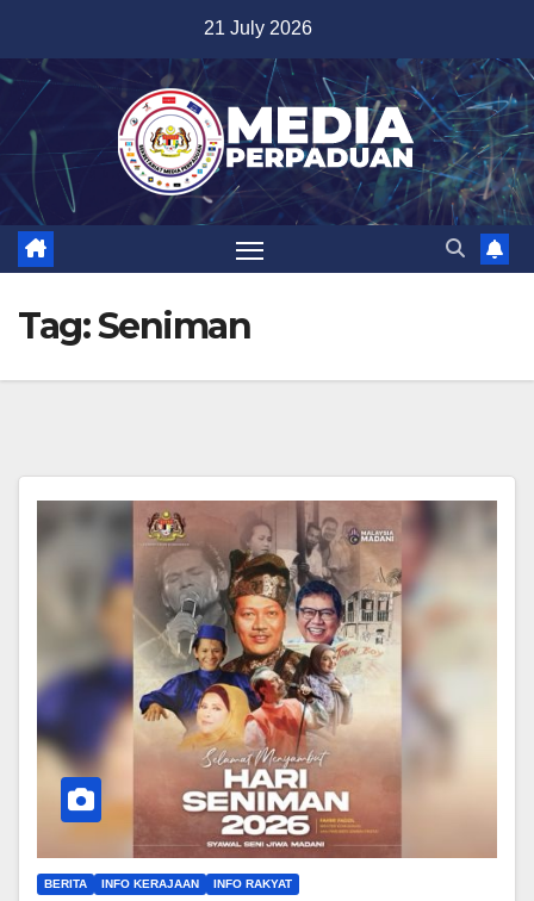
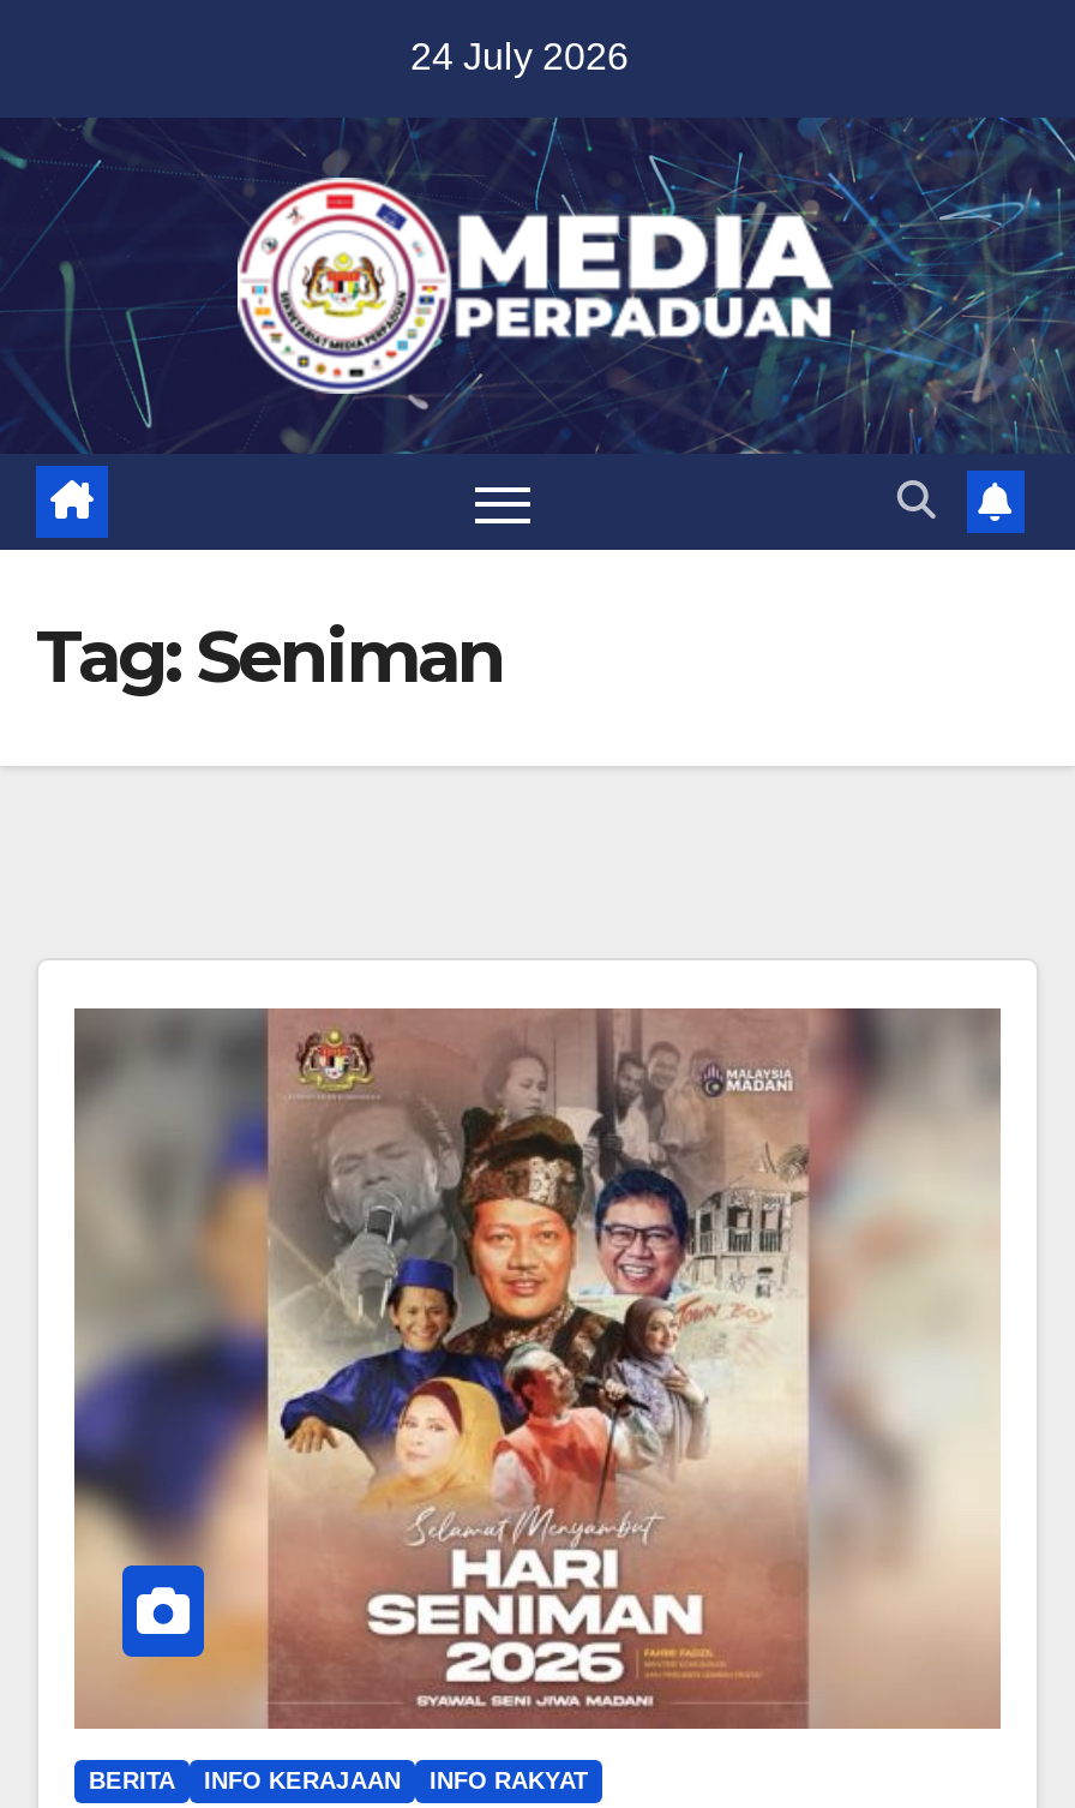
[204,18,312,38] 21 July 2026 -> [410,36,629,77] 24 July 2026

